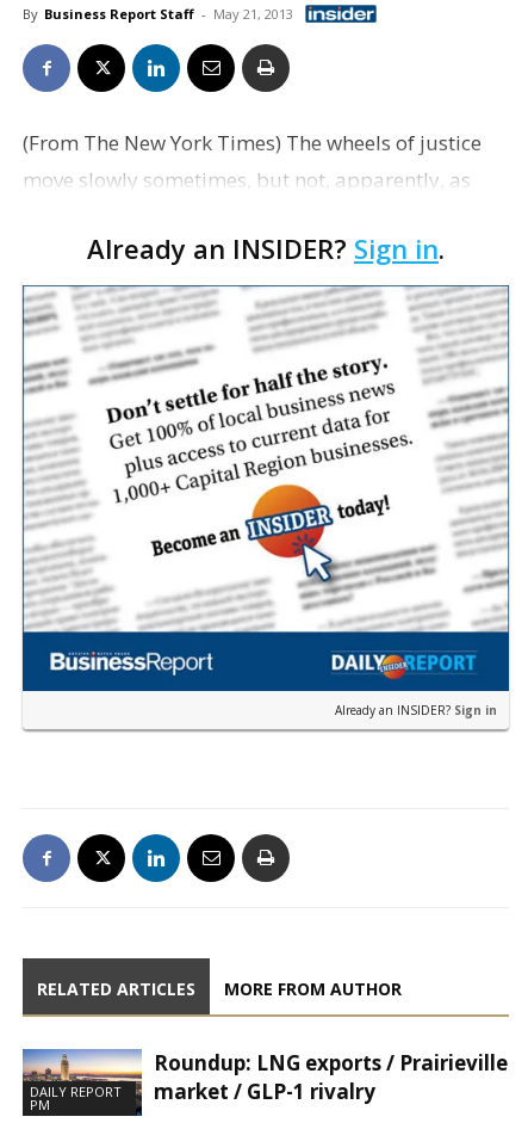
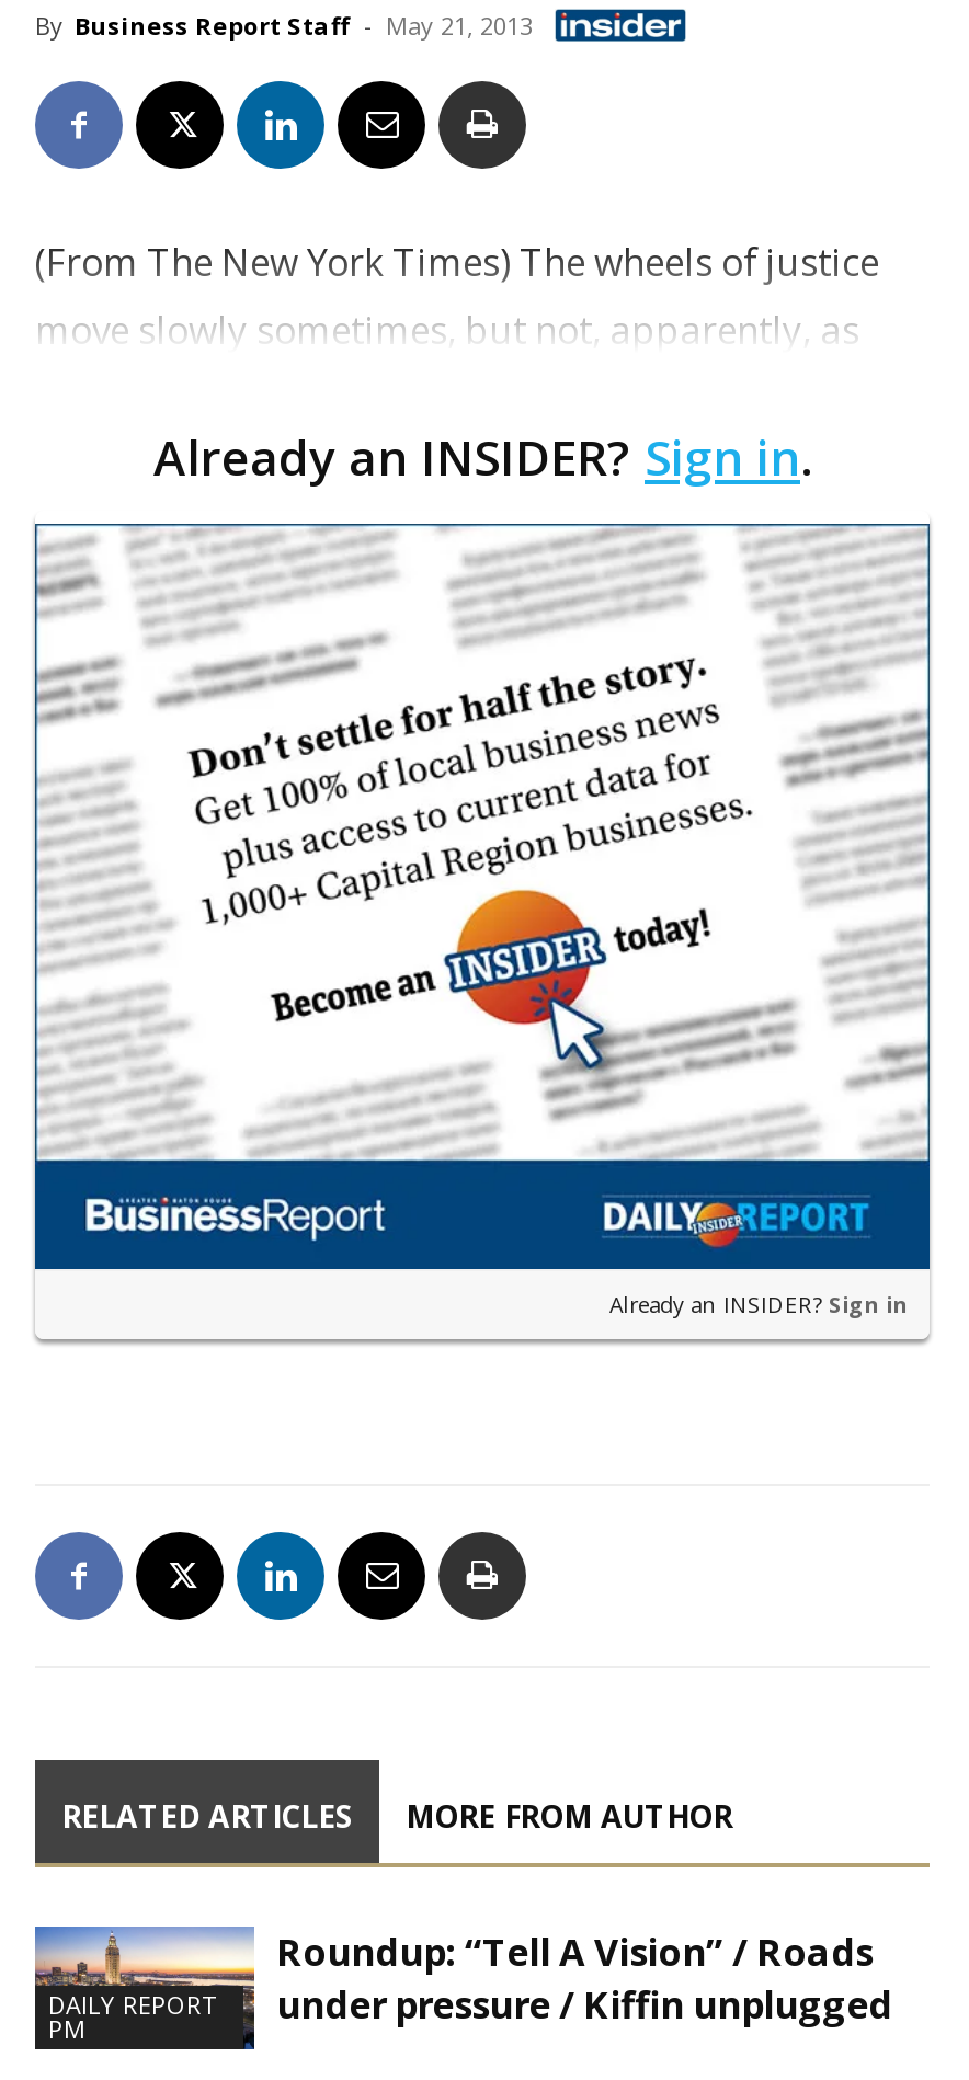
[154,1049,508,1105] Roundup: LNG exports / Prairieville | market / GLP-1 rivalry -> [276,1927,892,2030] Roundup: “Tell A Vision” / Roads | under pressure / Kiffin unplugged

